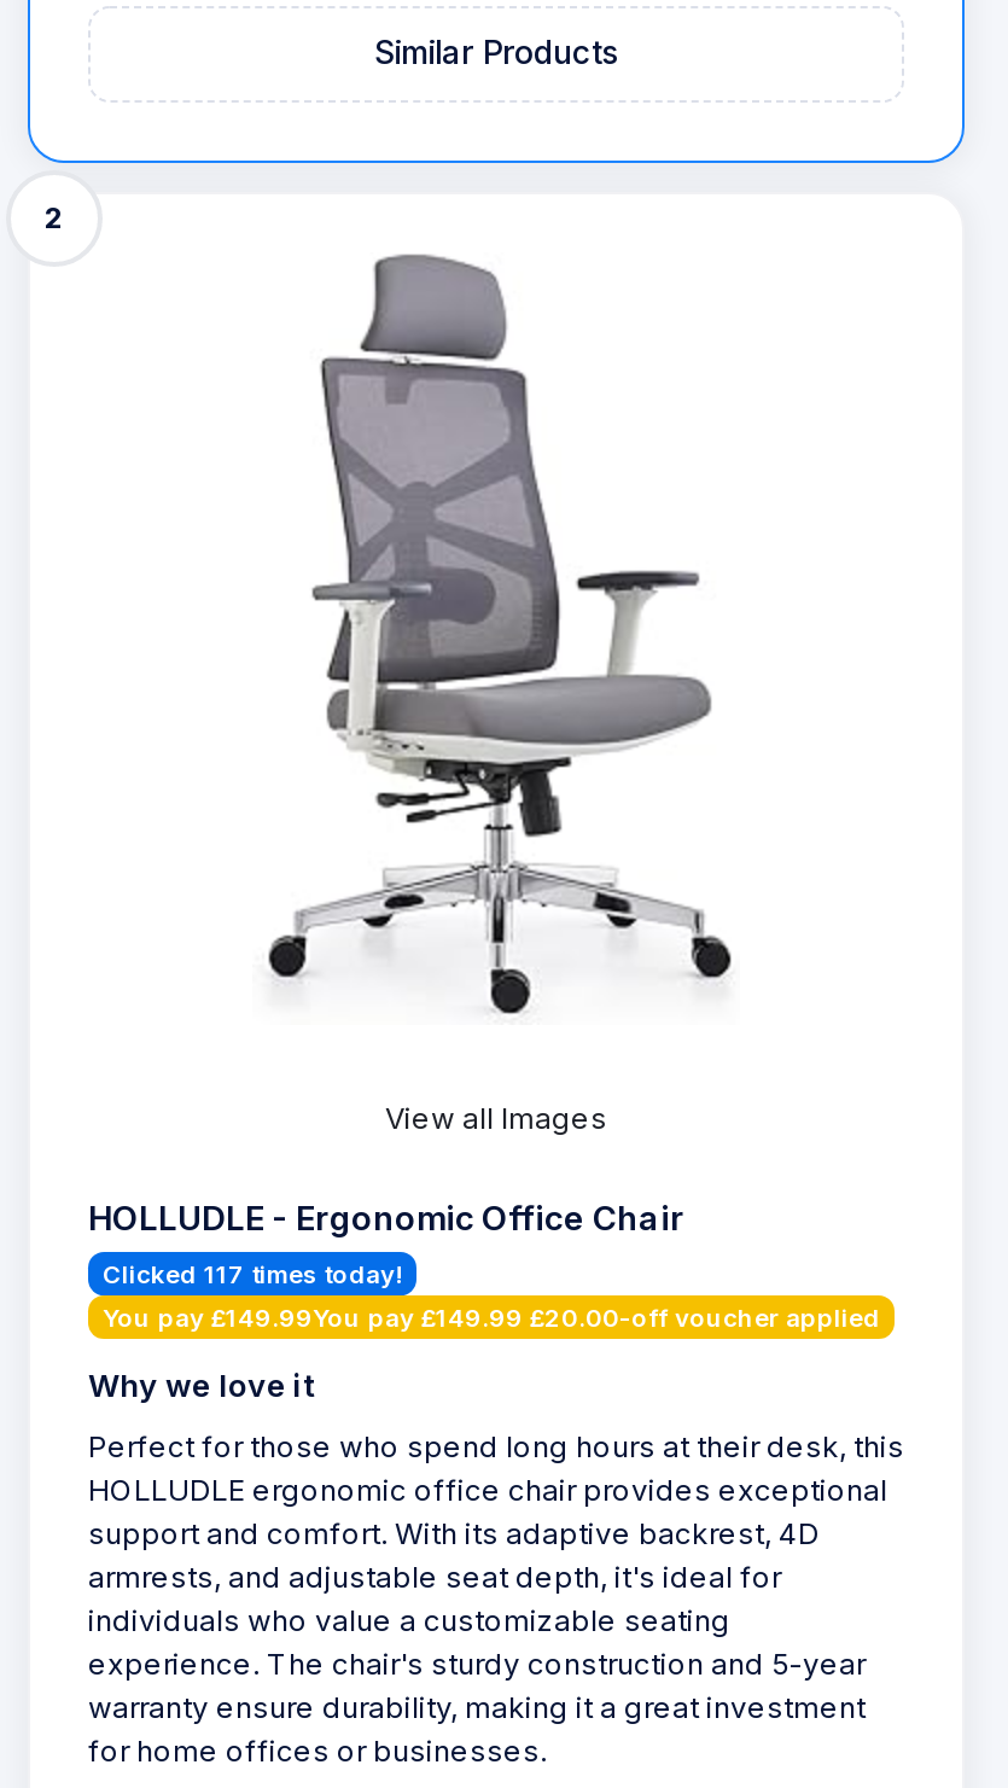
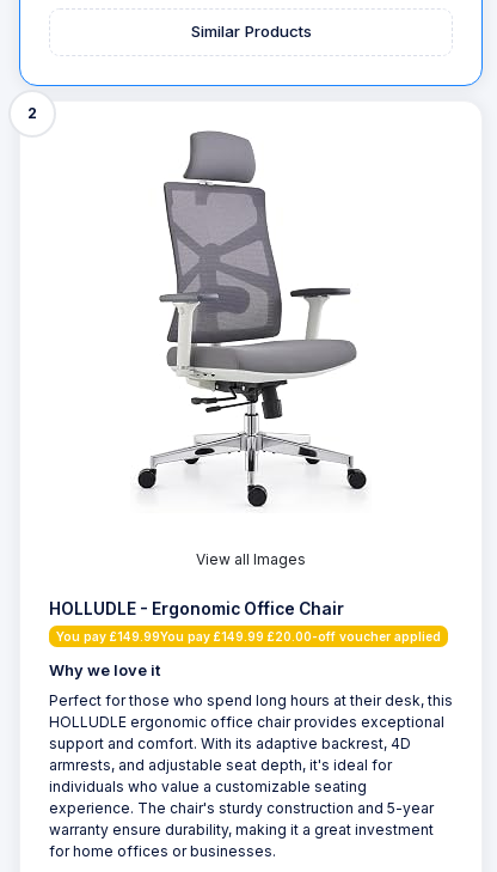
[103,1259,402,1288] Clicked 117 times today! -> none

